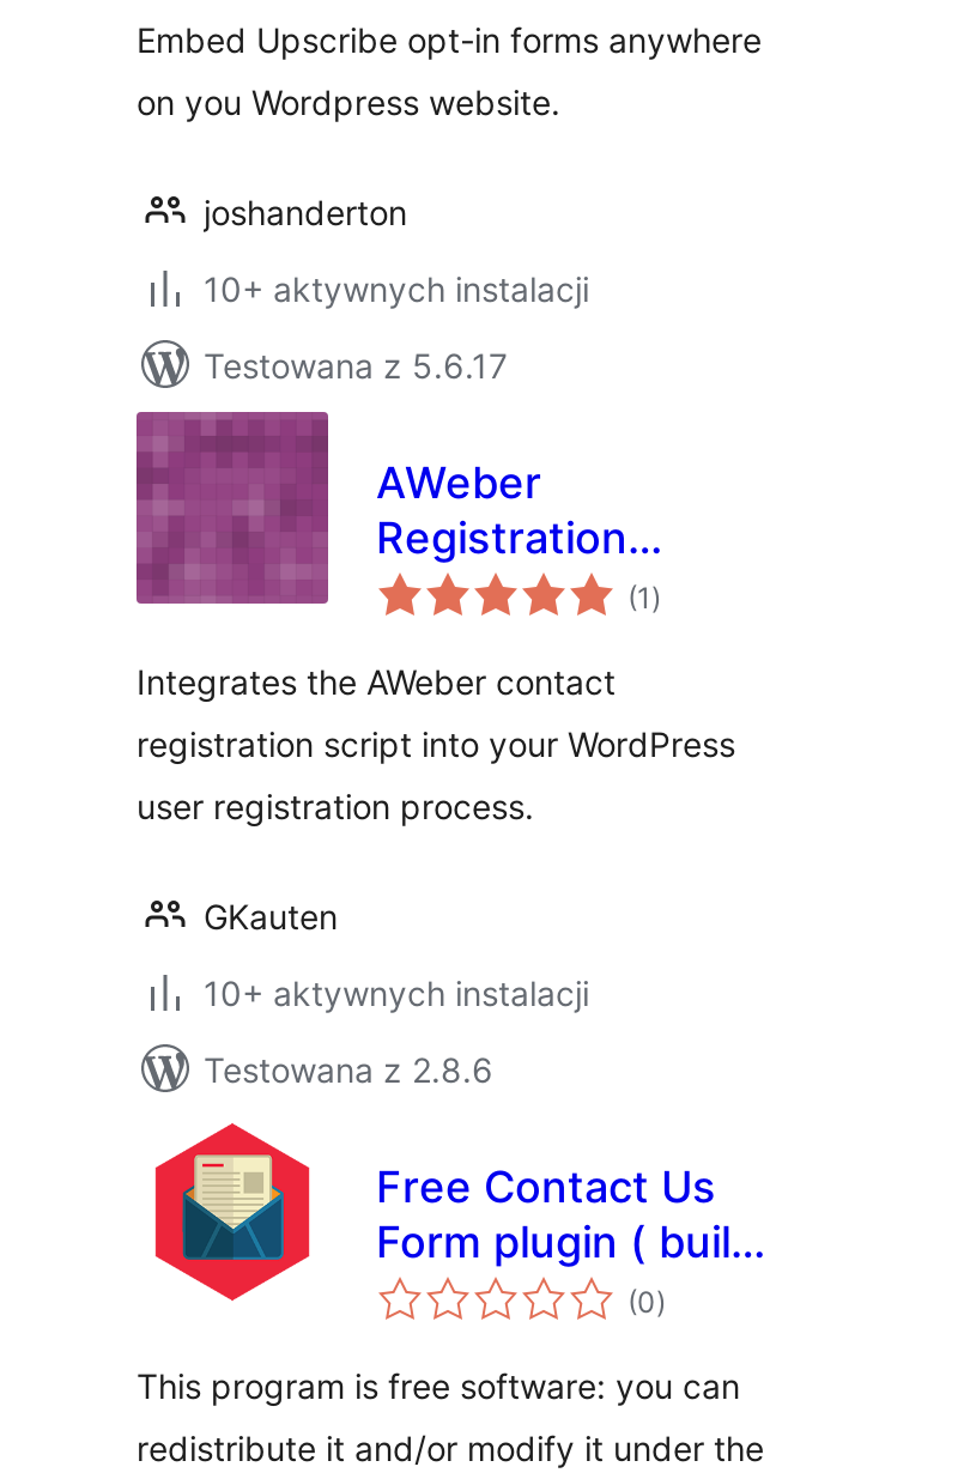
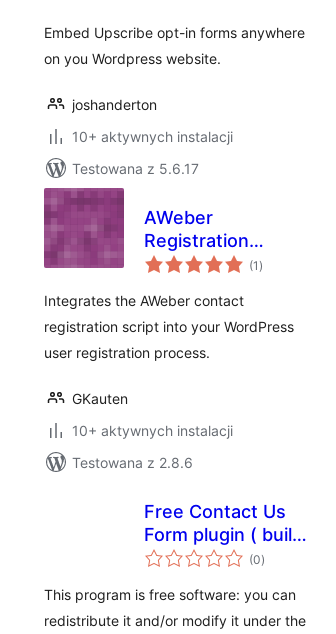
[153,1121,311,1303] [image] -> none

